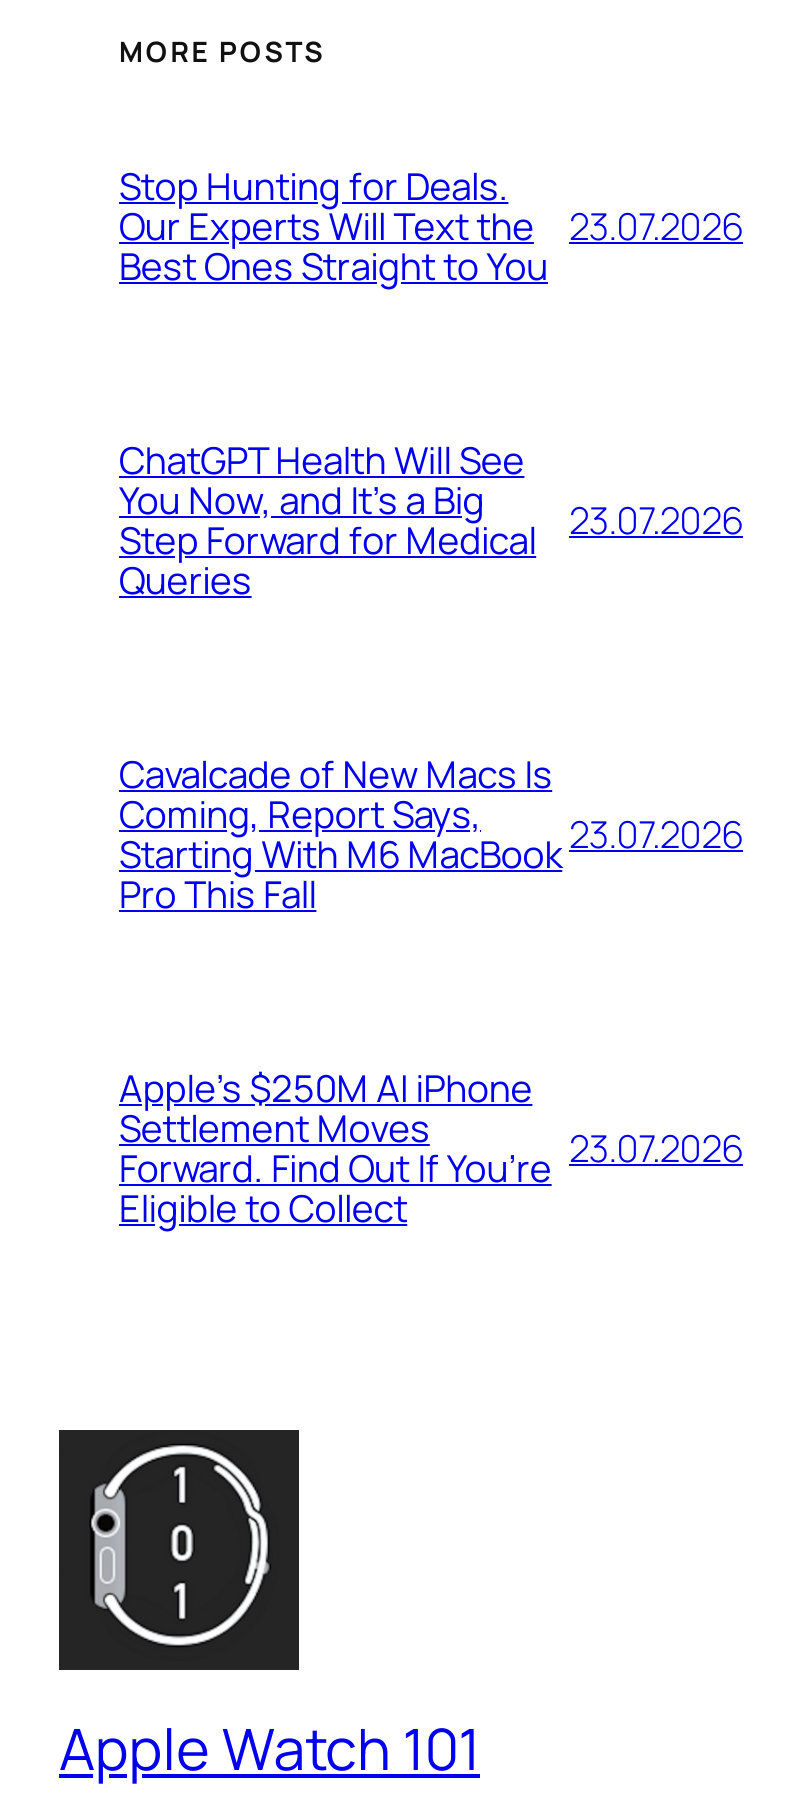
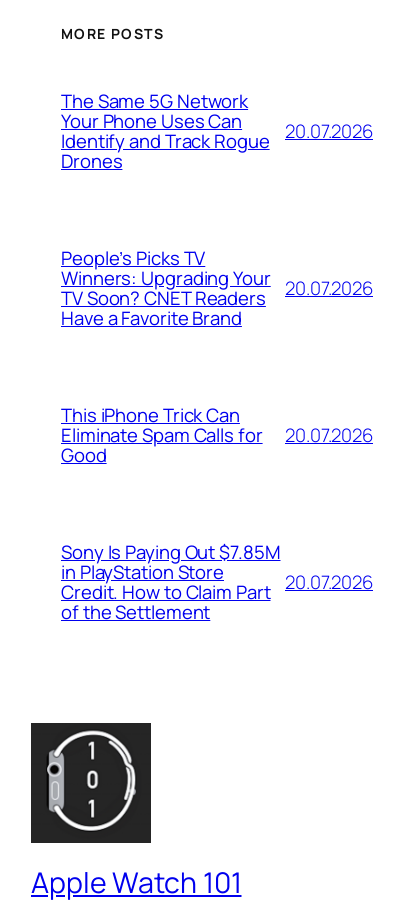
[119,160,548,292] Stop Hunting for Deals. | Our Experts Will Text the | Best Ones Straight to You -> [61,88,270,174] The Same 5G Network | Your Phone Uses Can | Identify and Track Rogue | Drones
[569,199,743,251] 23.07.2026 -> [285,117,373,143] 20.07.2026
[119,434,536,606] ChatGPT Health Will See | You Now, and It’s a Big | Step Forward for Medical | Queries -> [61,245,271,331] People’s Picks TV | Winners: Upgrading Your | TV Soon? CNET Readers | Have a Favorite Brand
[569,493,743,545] 23.07.2026 -> [285,274,373,300] 20.07.2026
[119,748,562,920] Cavalcade of New Macs Is | Coming, Report Says, | Starting With M6 MacBook | Pro This Fall -> [61,402,263,468] This iPhone Trick Can | Eliminate Spam Calls for | Good
[569,807,743,859] 23.07.2026 -> [285,421,373,447] 20.07.2026
[119,1062,552,1234] Apple’s $250M AI iPhone | Settlement Moves | Forward. Find Out If You’re | Eligible to Collect -> [61,539,280,625] Sony Is Paying Out $7.85M | in PlayStation Store | Credit. How to Claim Part | of the Settlement
[569,1121,743,1173] 23.07.2026 -> [285,568,373,594] 20.07.2026

